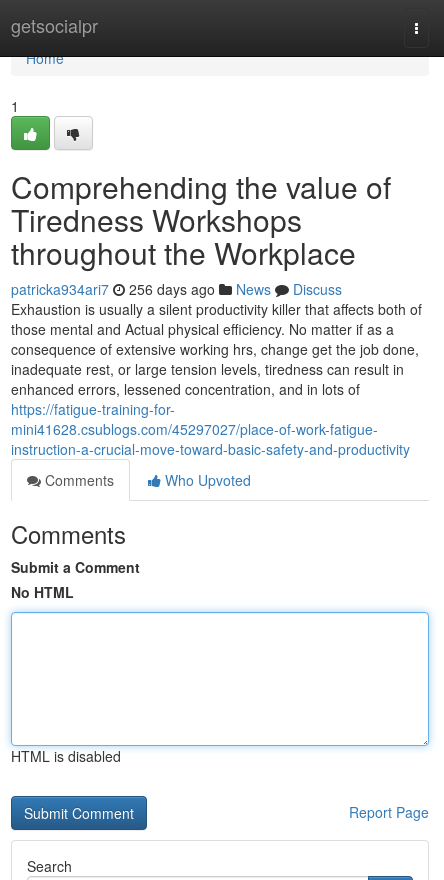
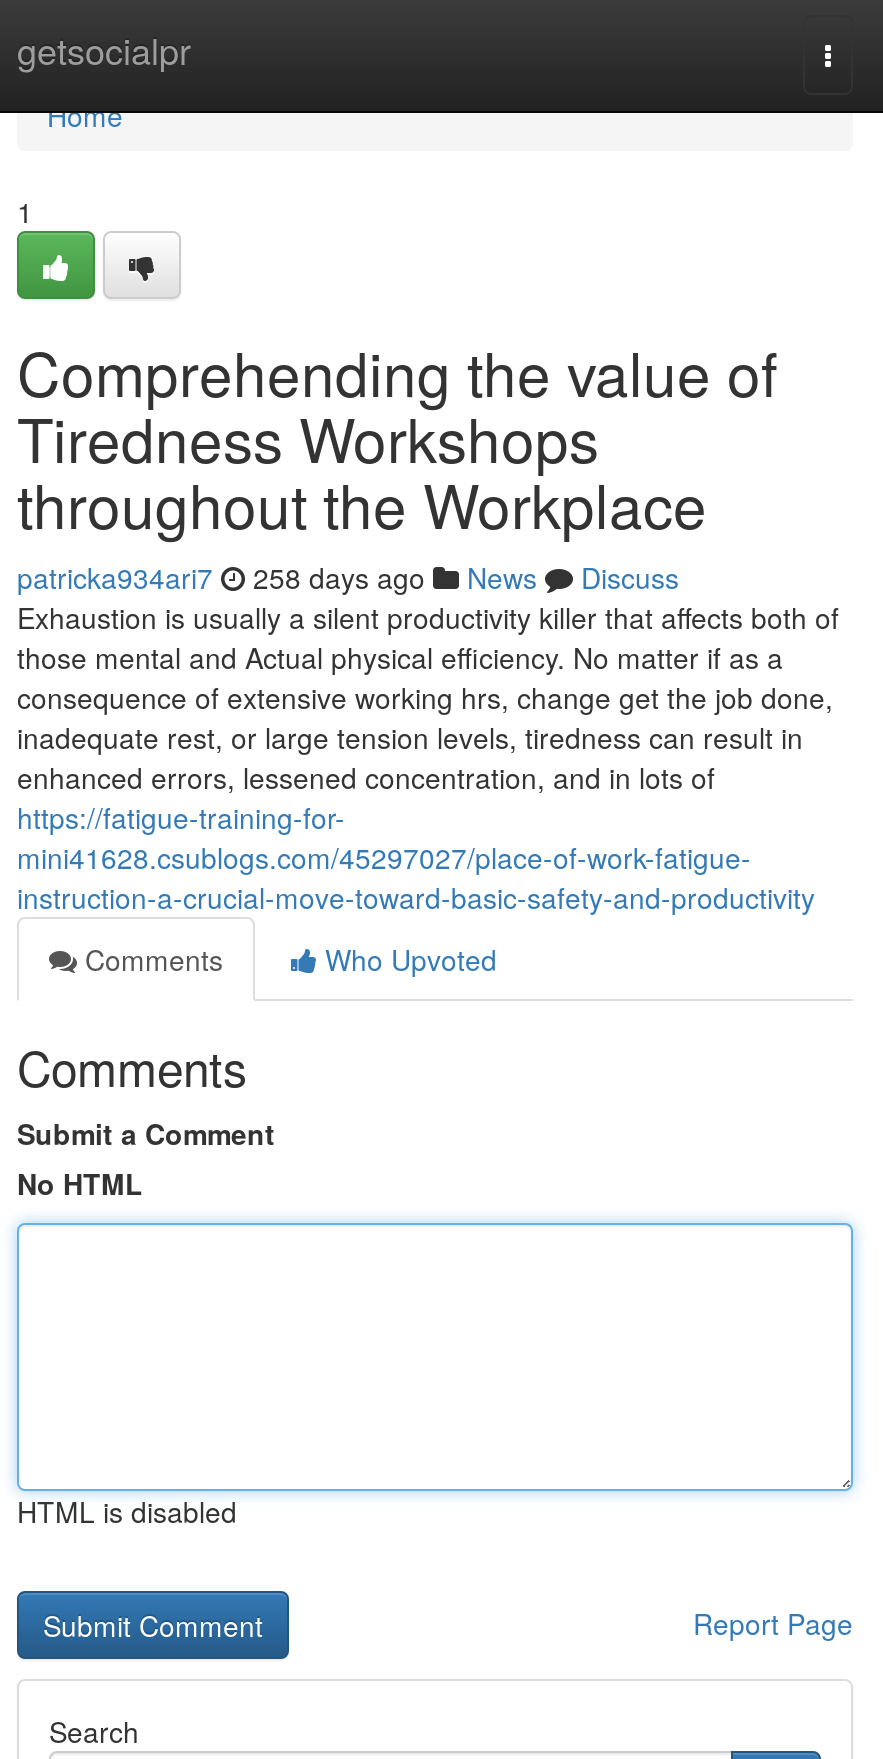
[11,279,342,299] patricka934ari7 256 days ago News Discuss -> [17,557,679,597] patricka934ari7 258 days ago News Discuss

